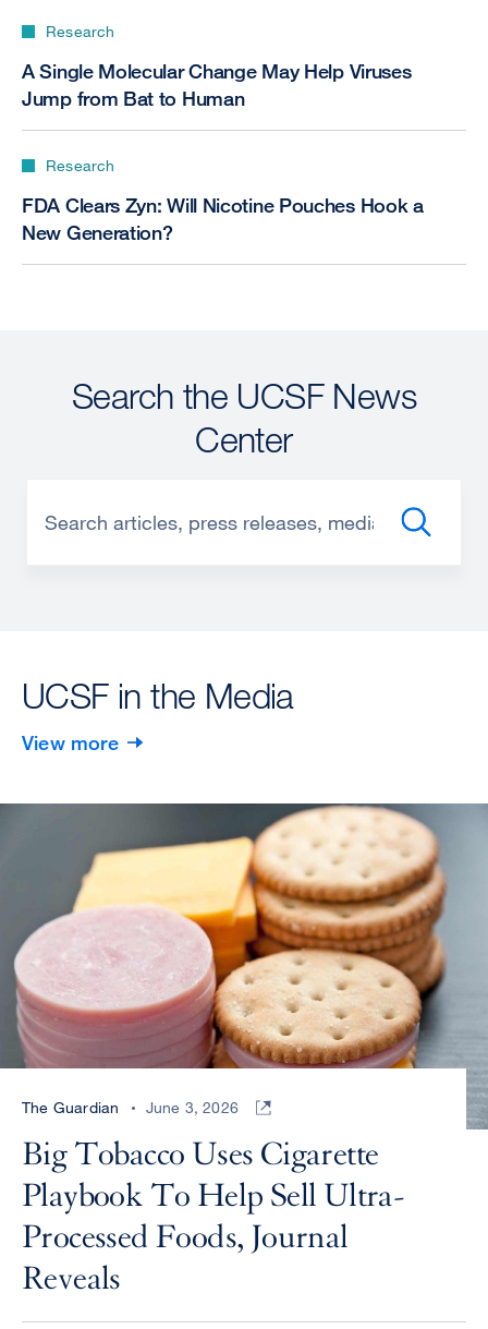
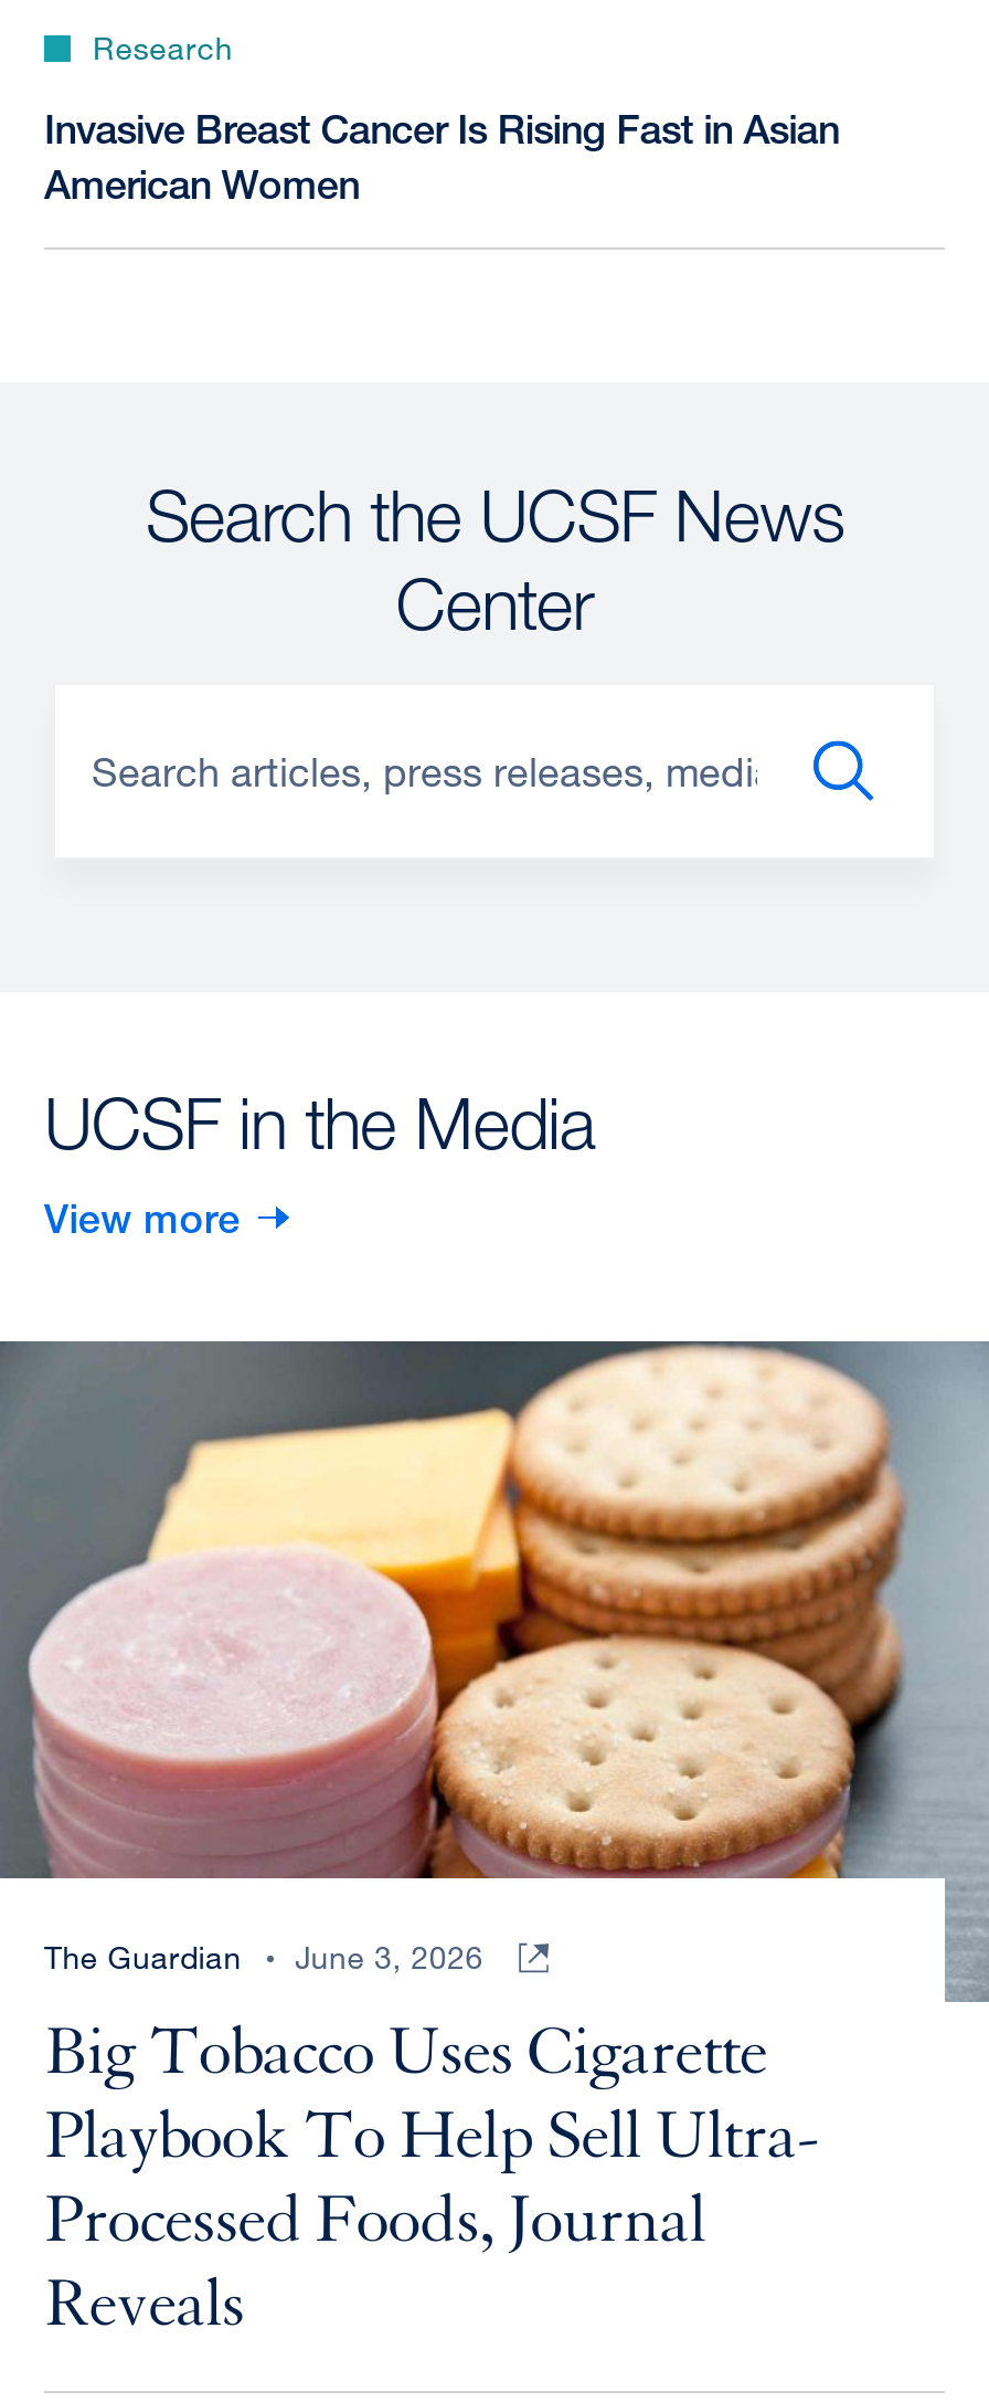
[22,59,424,244] A Single Molecular Change May Help Viruses | Jump from Bat to Human | Research | FDA Clears Zyn: Will Nicotine Pouches Hook a | New Generation? -> [44,104,839,207] Invasive Breast Cancer Is Rising Fast in Asian | American Women

